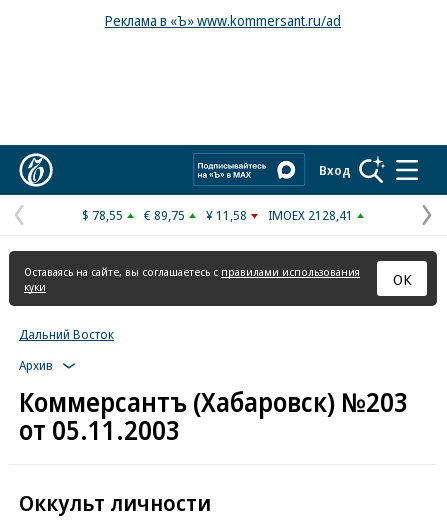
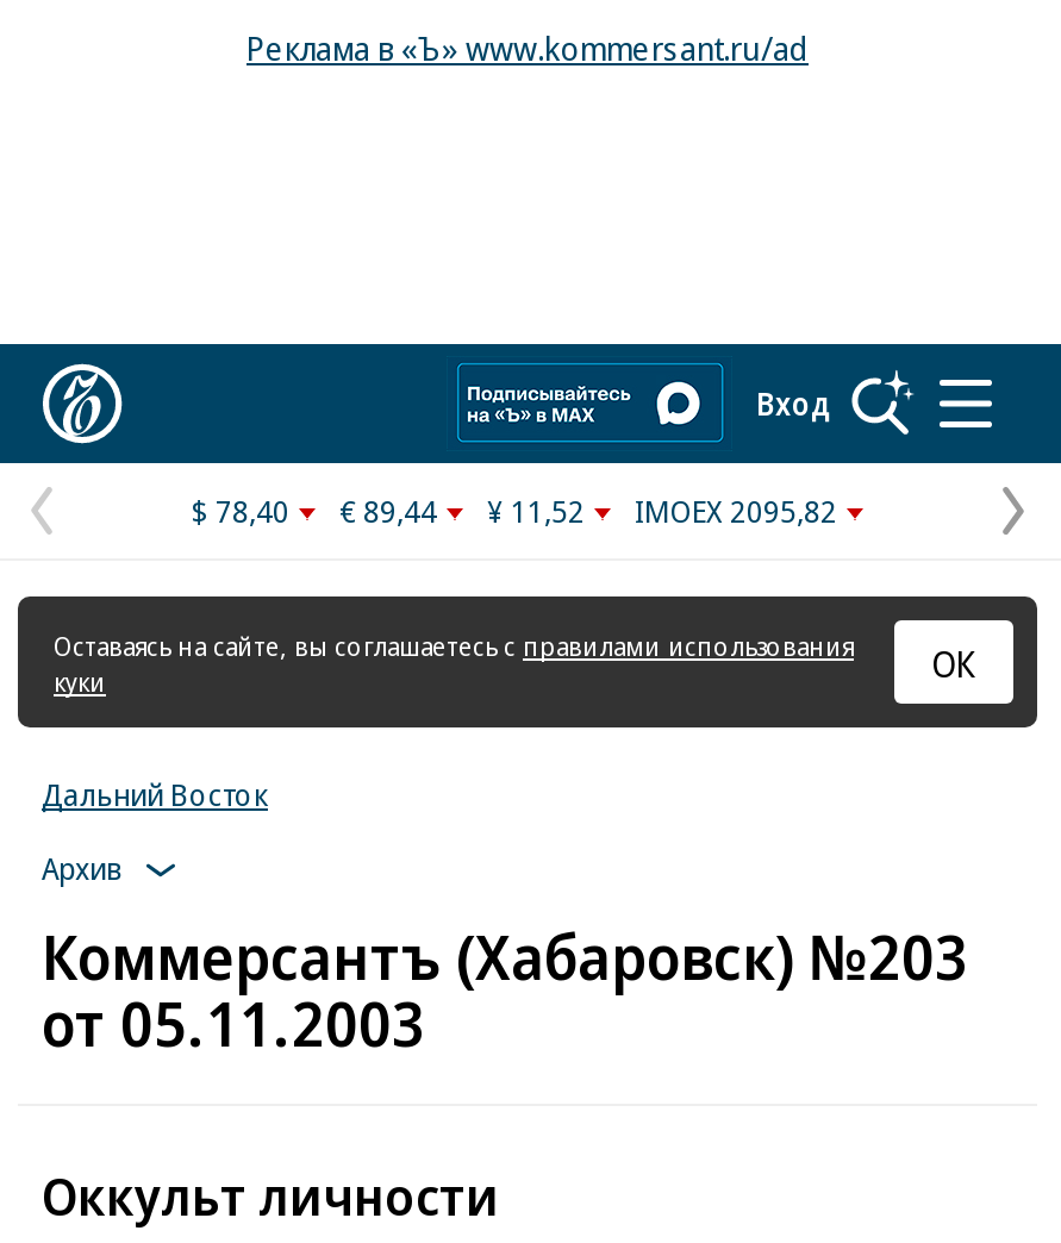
[82,206,123,224] $ 78,55 -> [192,489,289,532] $ 78,40
[144,206,185,224] € 89,75 -> [339,489,437,532] € 89,44
[206,206,247,224] ¥ 11,58 -> [487,489,585,532] ¥ 11,52
[268,206,353,224] IMOEX 2128,41 -> [635,489,837,532] IMOEX 2095,82

